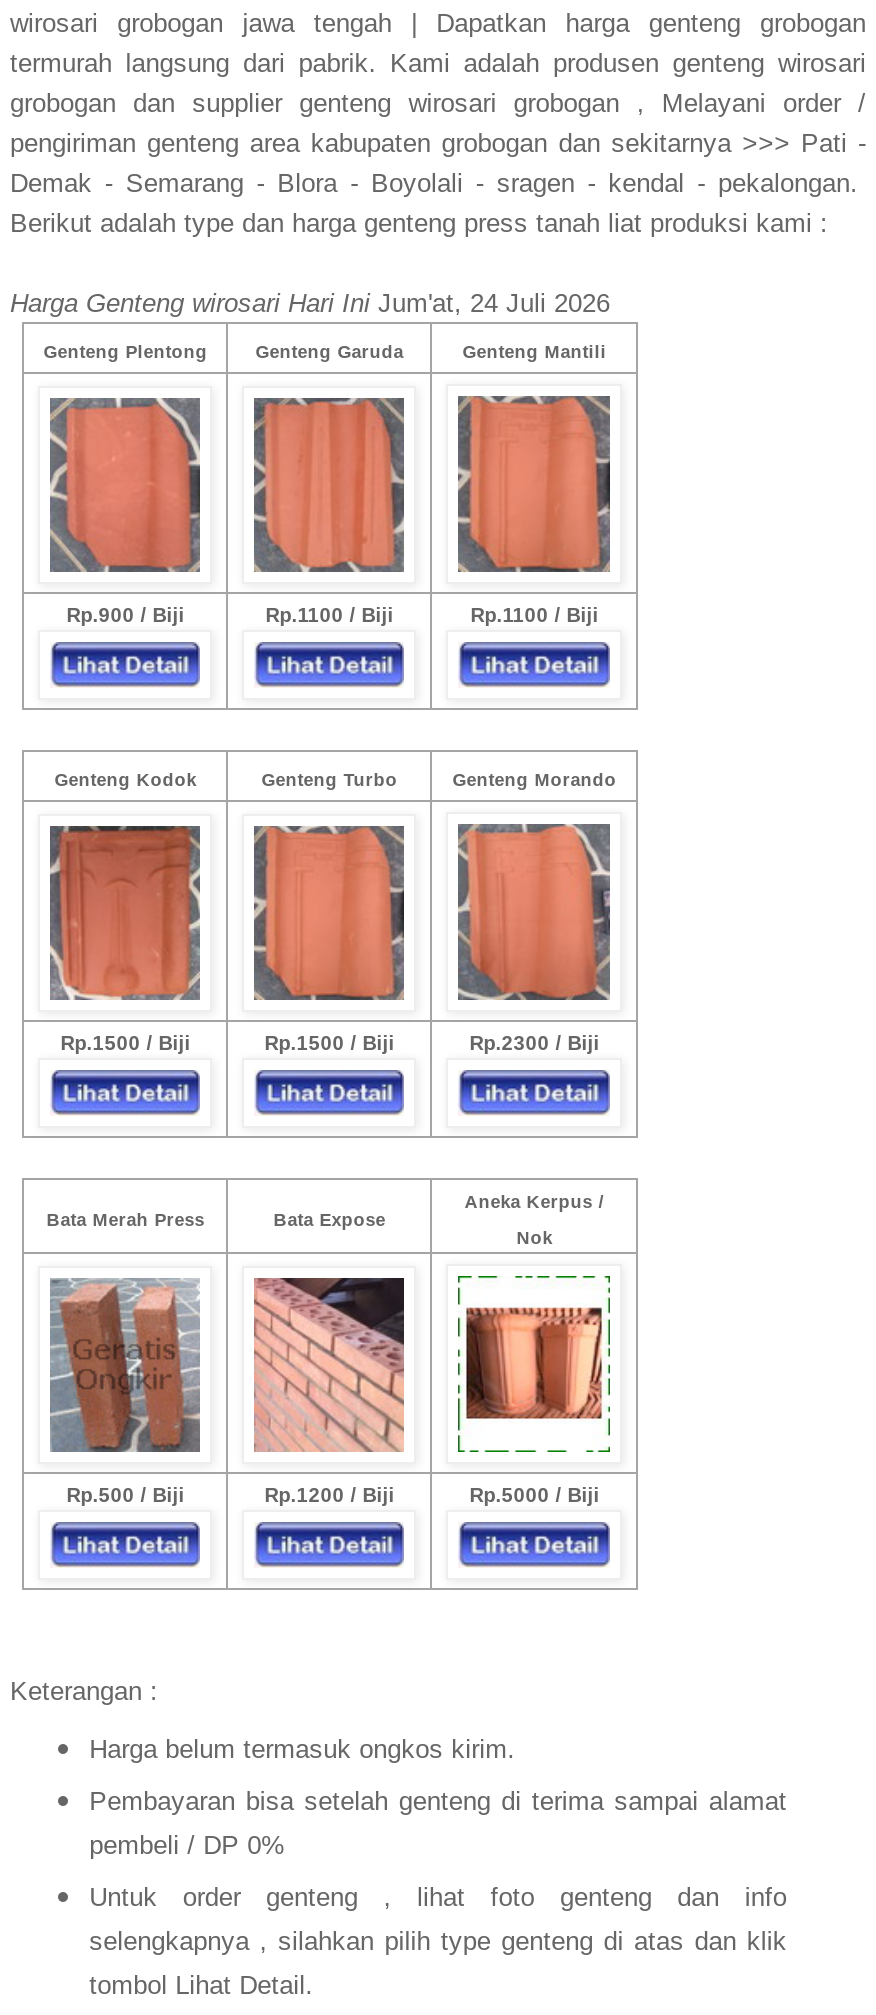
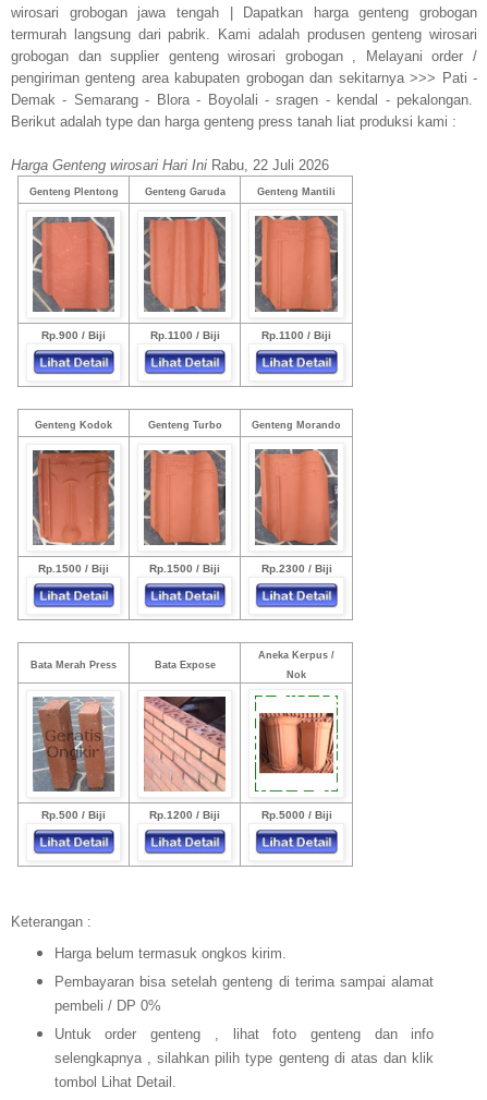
[10,288,618,318] Harga Genteng wirosari Hari Ini Jum'at, 24 Juli 2026 -> [11,157,333,173] Harga Genteng wirosari Hari Ini Rabu, 22 Juli 2026

